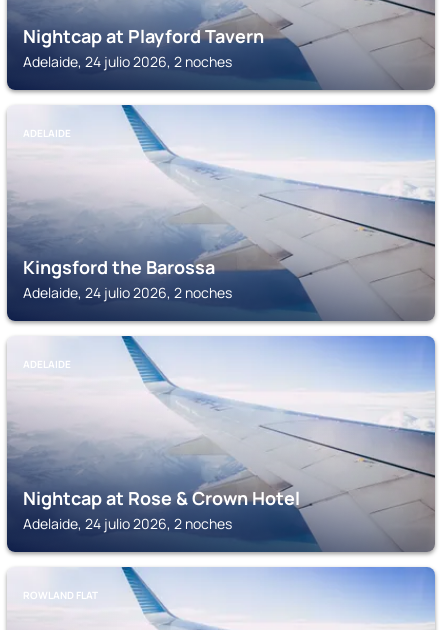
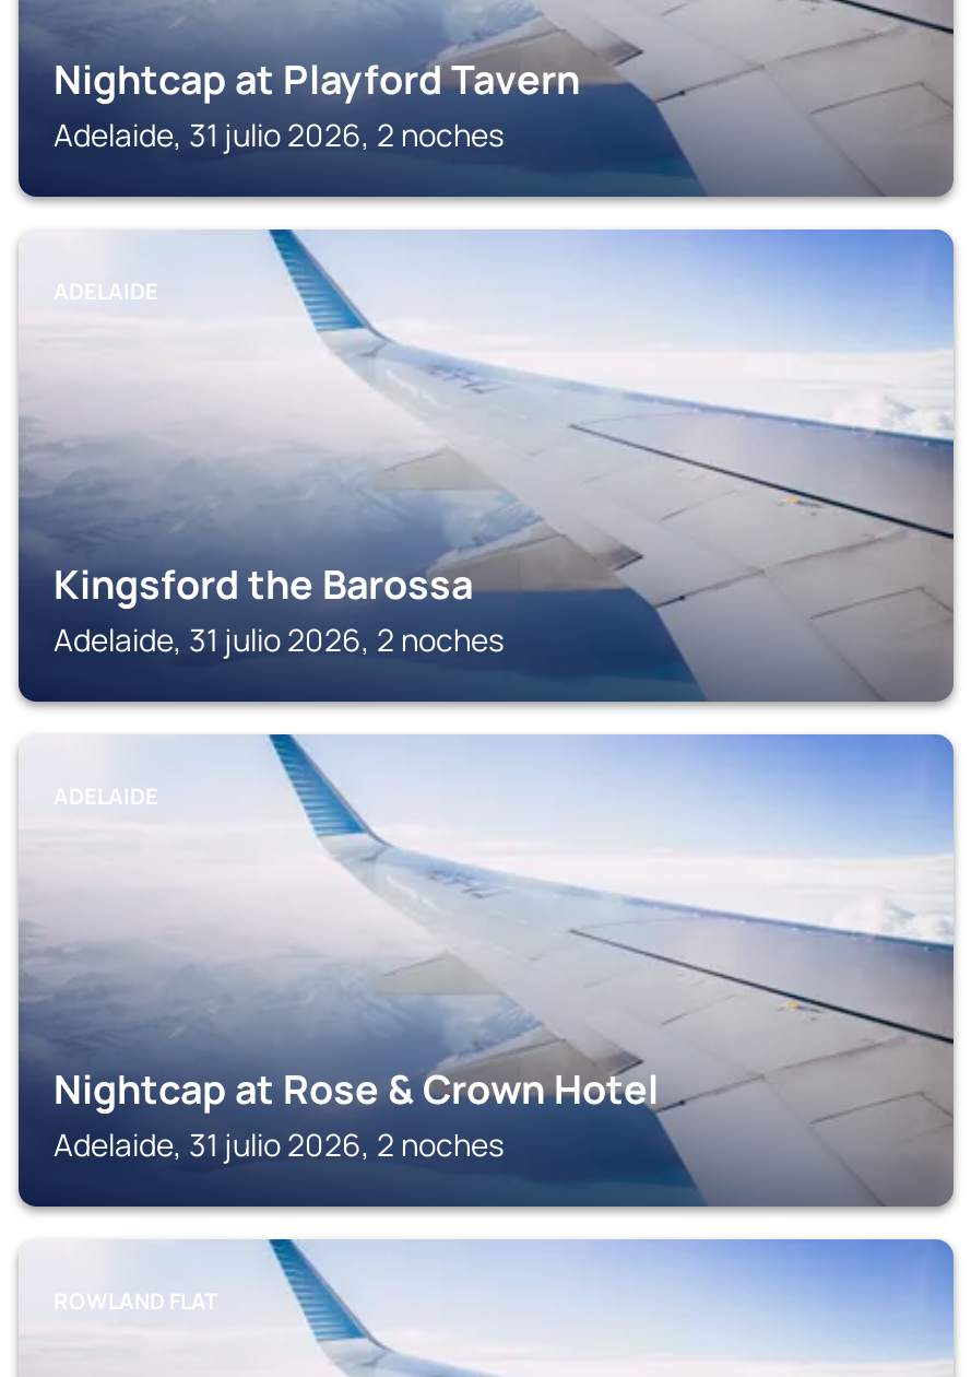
[23,52,232,71] Adelaide, 24 julio 2026, 2 noches -> [54,114,504,155] Adelaide, 31 julio 2026, 2 noches
[23,283,232,302] Adelaide, 24 julio 2026, 2 noches -> [54,619,504,660] Adelaide, 31 julio 2026, 2 noches
[23,514,232,533] Adelaide, 24 julio 2026, 2 noches -> [54,1123,504,1165] Adelaide, 31 julio 2026, 2 noches

